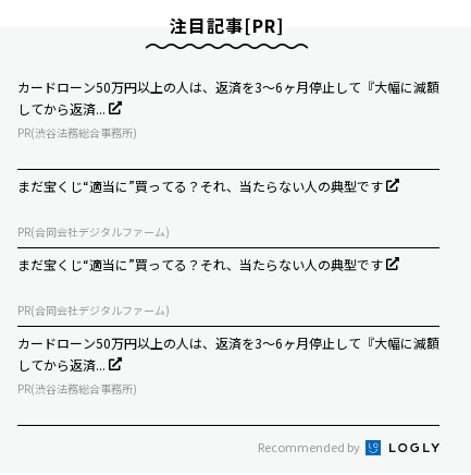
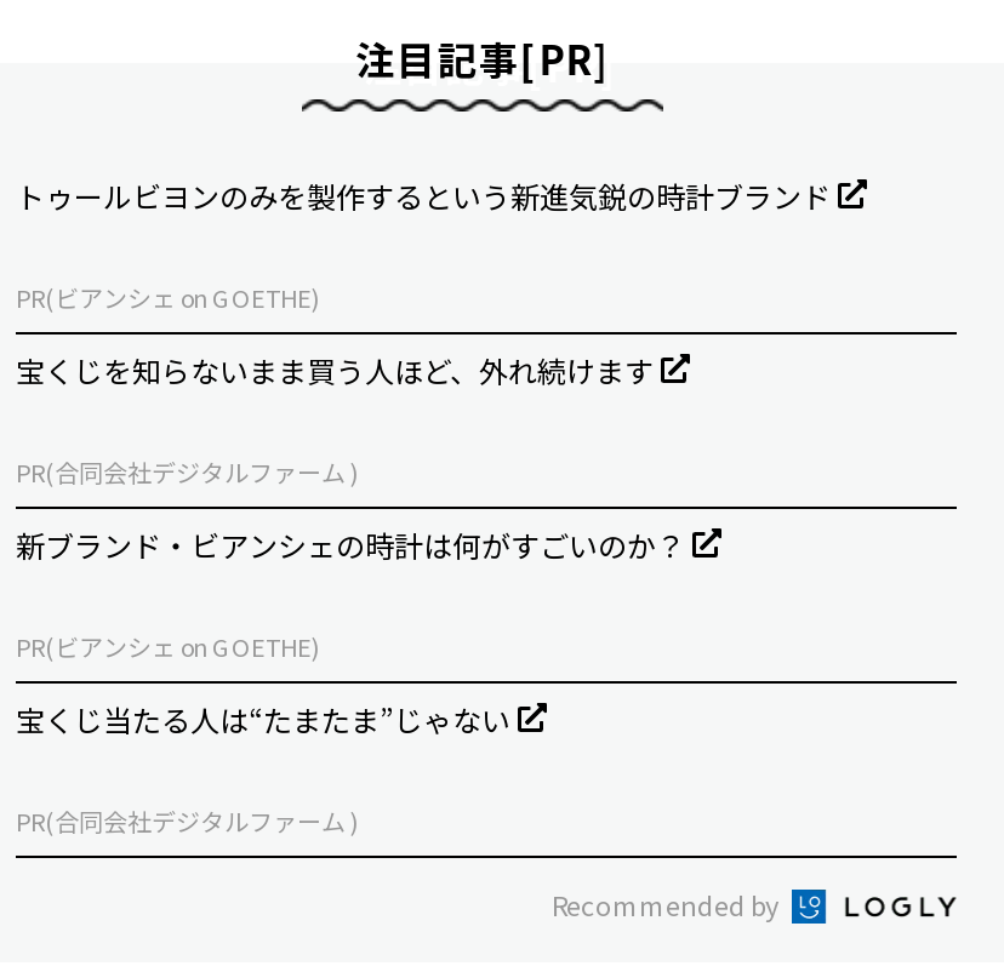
[17,77,439,397] カードローン50万円以上の人は、返済を3～6ヶ月停止して『大幅に減額 | してから返済... | PR(渋谷法務総合事務所) | まだ宝くじ“適当に”買ってる？それ、当たらない人の典型です | PR(合同会社デジタルファーム) | まだ宝くじ“適当に”買ってる？それ、当たらない人の典型です | PR(合同会社デジタルファーム) | カードローン50万円以上の人は、返済を3～6ヶ月停止して『大幅に減額 | してから返済... | PR(渋谷法務総合事務所) -> [16,175,838,839] トゥールビヨンのみを製作するという新進気鋭の時計ブランド | PR(ビアンシェ on GOETHE) | 宝くじを知らないまま買う人ほど、外れ続けます | PR(合同会社デジタルファーム ) | 新ブランド・ビアンシェの時計は何がすごいのか？ | PR(ビアンシェ on GOETHE) | 宝くじ当たる人は“たまたま”じゃない | PR(合同会社デジタルファーム )

